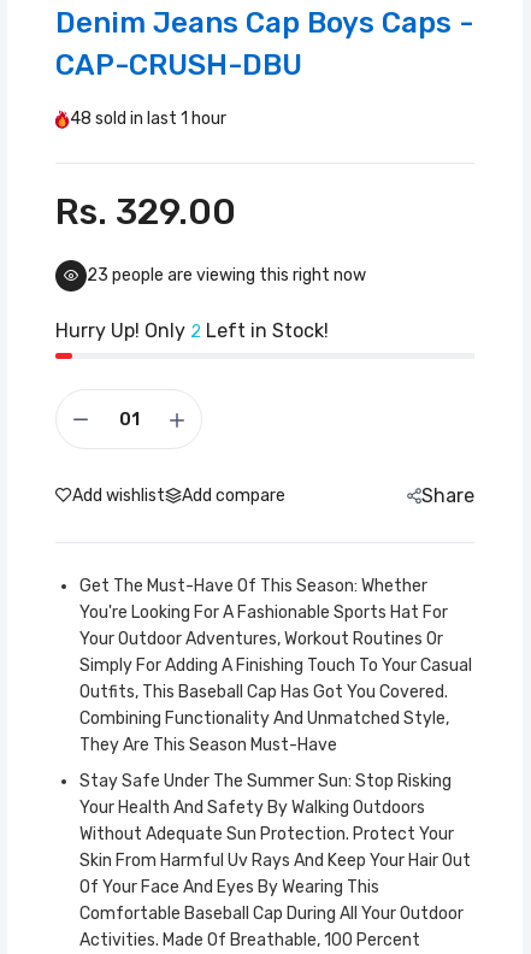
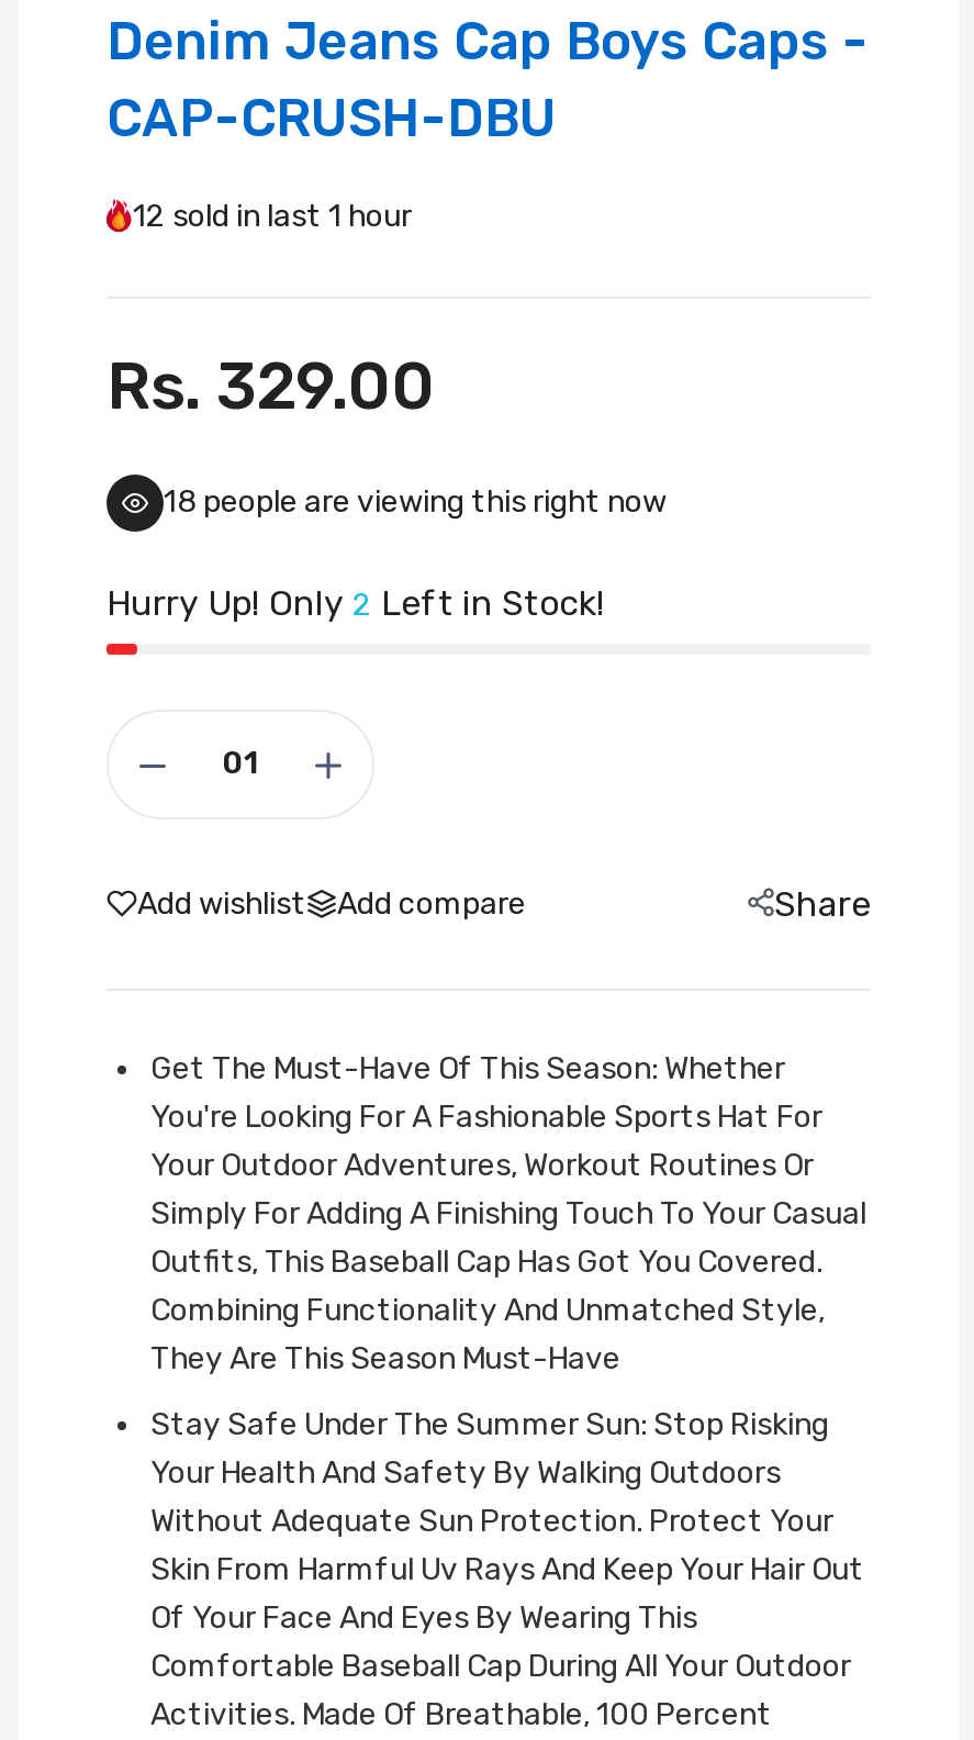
[70,108,226,129] 48 sold in last 1 hour -> [133,198,412,235] 12 sold in last 1 hour
[87,265,366,285] 23 people are viewing this right now -> [164,483,667,521] 18 people are viewing this right now

